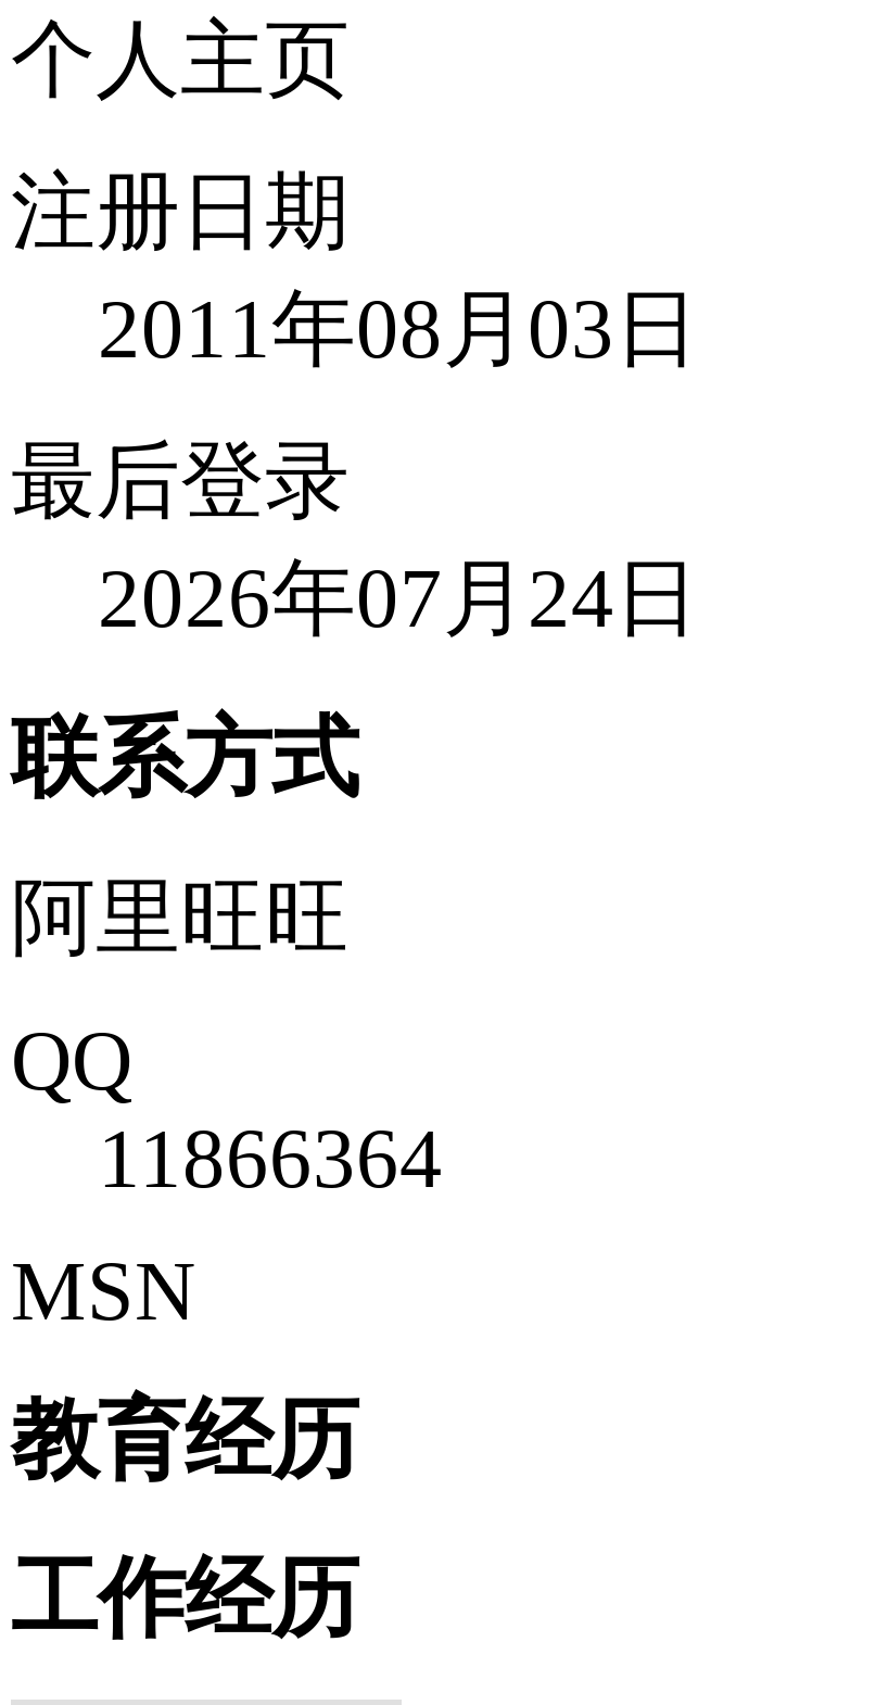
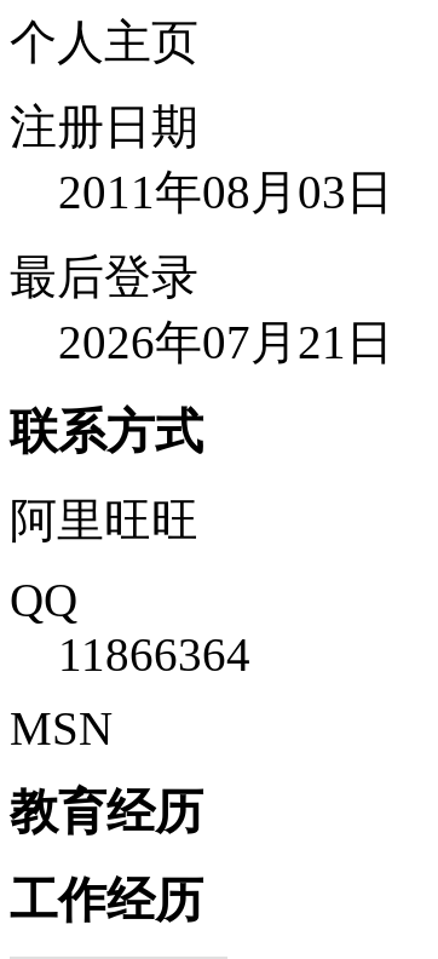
[98,551,699,645] 2026年07月24日 -> [58,317,393,369] 2026年07月21日

